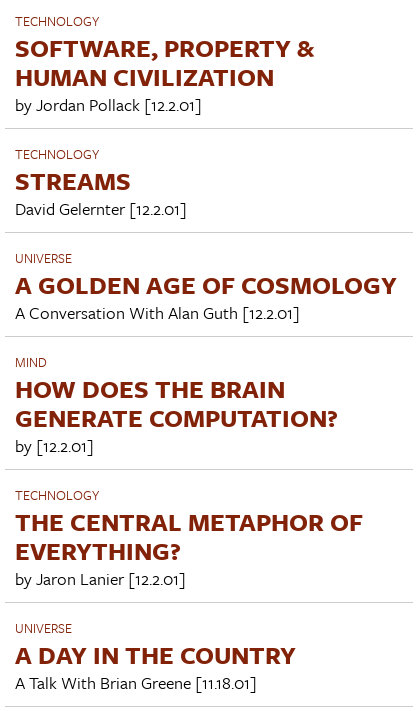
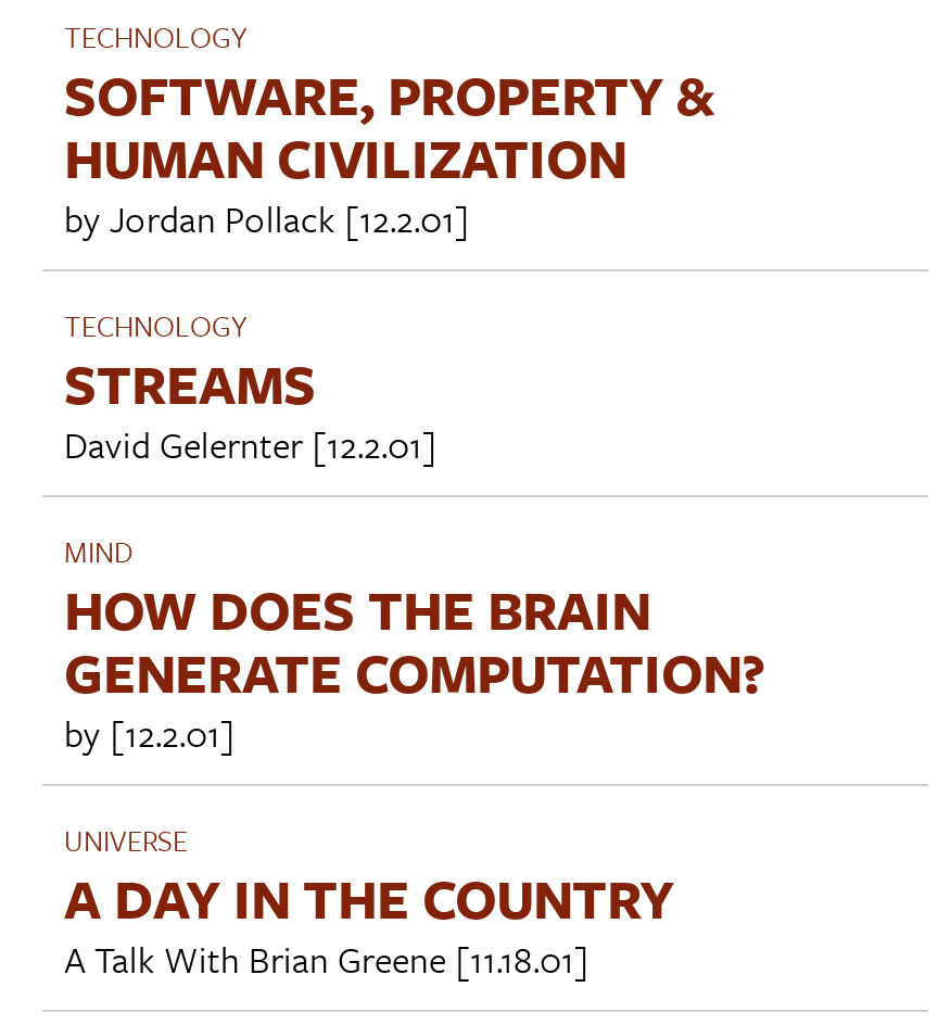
[15,248,397,325] UNIVERSE | A GOLDEN AGE OF COSMOLOGY | A Conversation With Alan Guth [12.2.01] -> none
[15,485,363,591] TECHNOLOGY | THE CENTRAL METAPHOR OF | EVERYTHING? | byJaron Lanier [12.2.01] -> none

